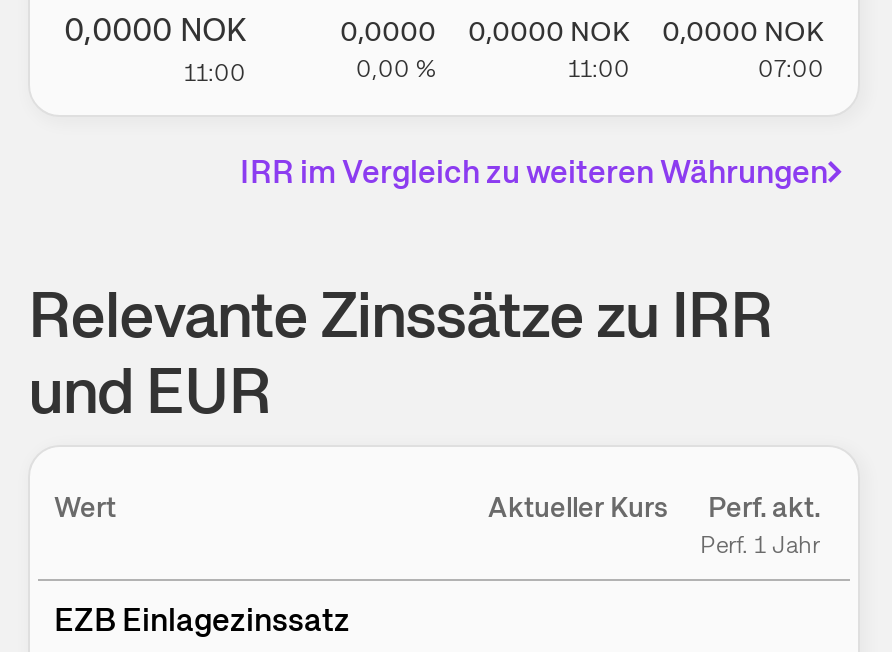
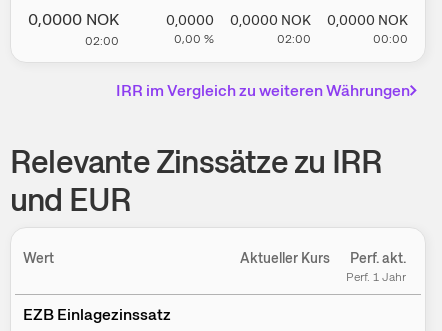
[184,57,246,89] 11:00 -> [85,33,119,49] 02:00
[568,53,630,85] 11:00 -> [277,31,311,47] 02:00
[758,53,824,85] 07:00 -> [373,31,408,47] 00:00

